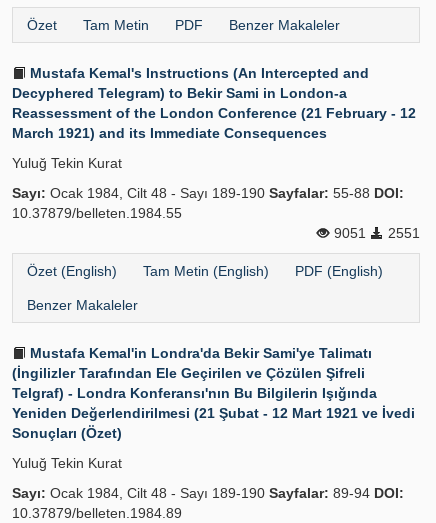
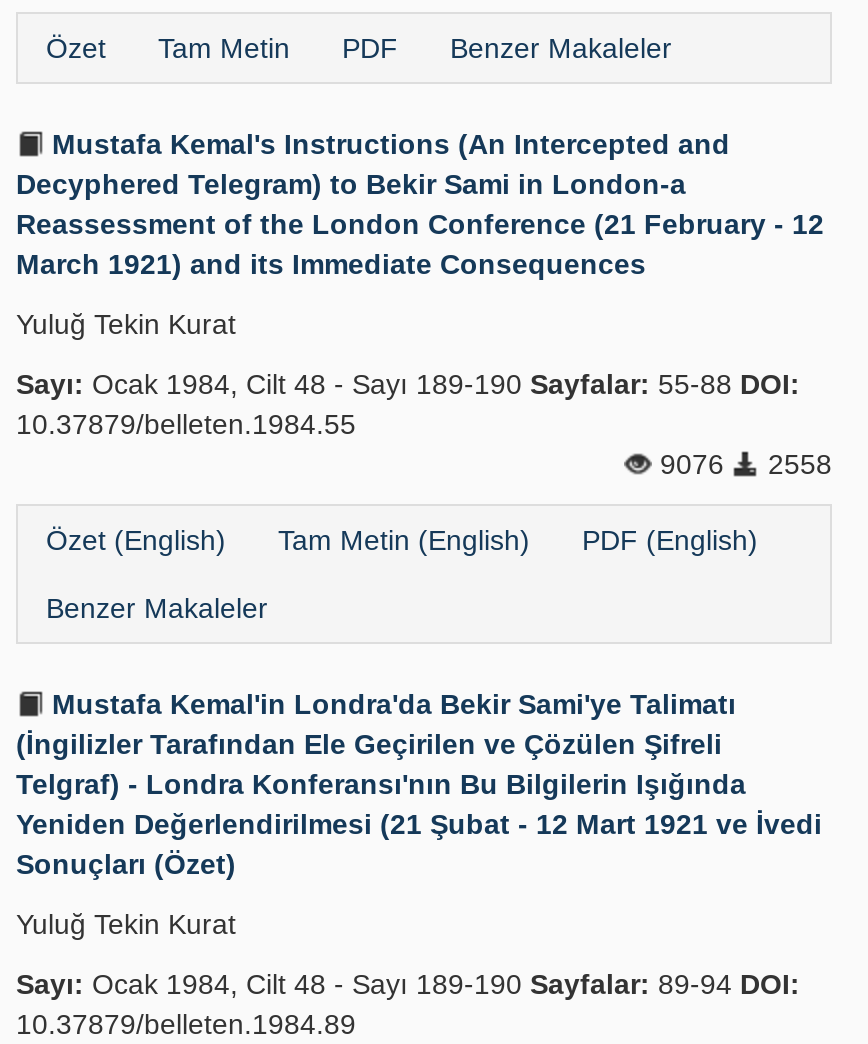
[330,225,370,241] 9051 -> [652,448,732,480] 9076
[384,225,420,241] 2551 -> [760,448,832,480] 2558

